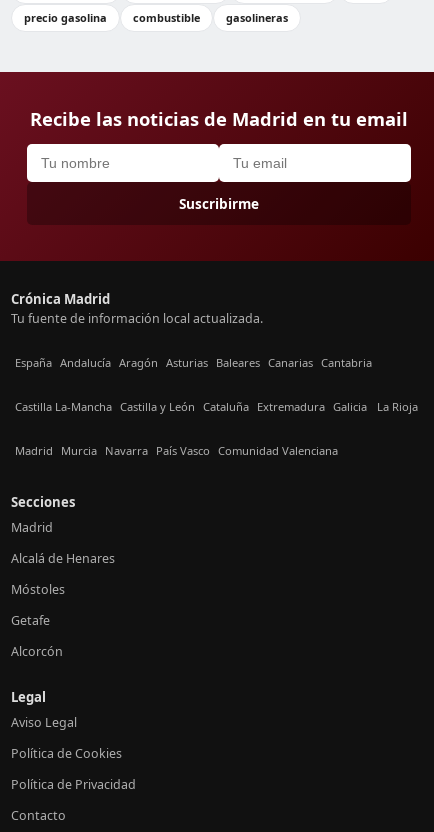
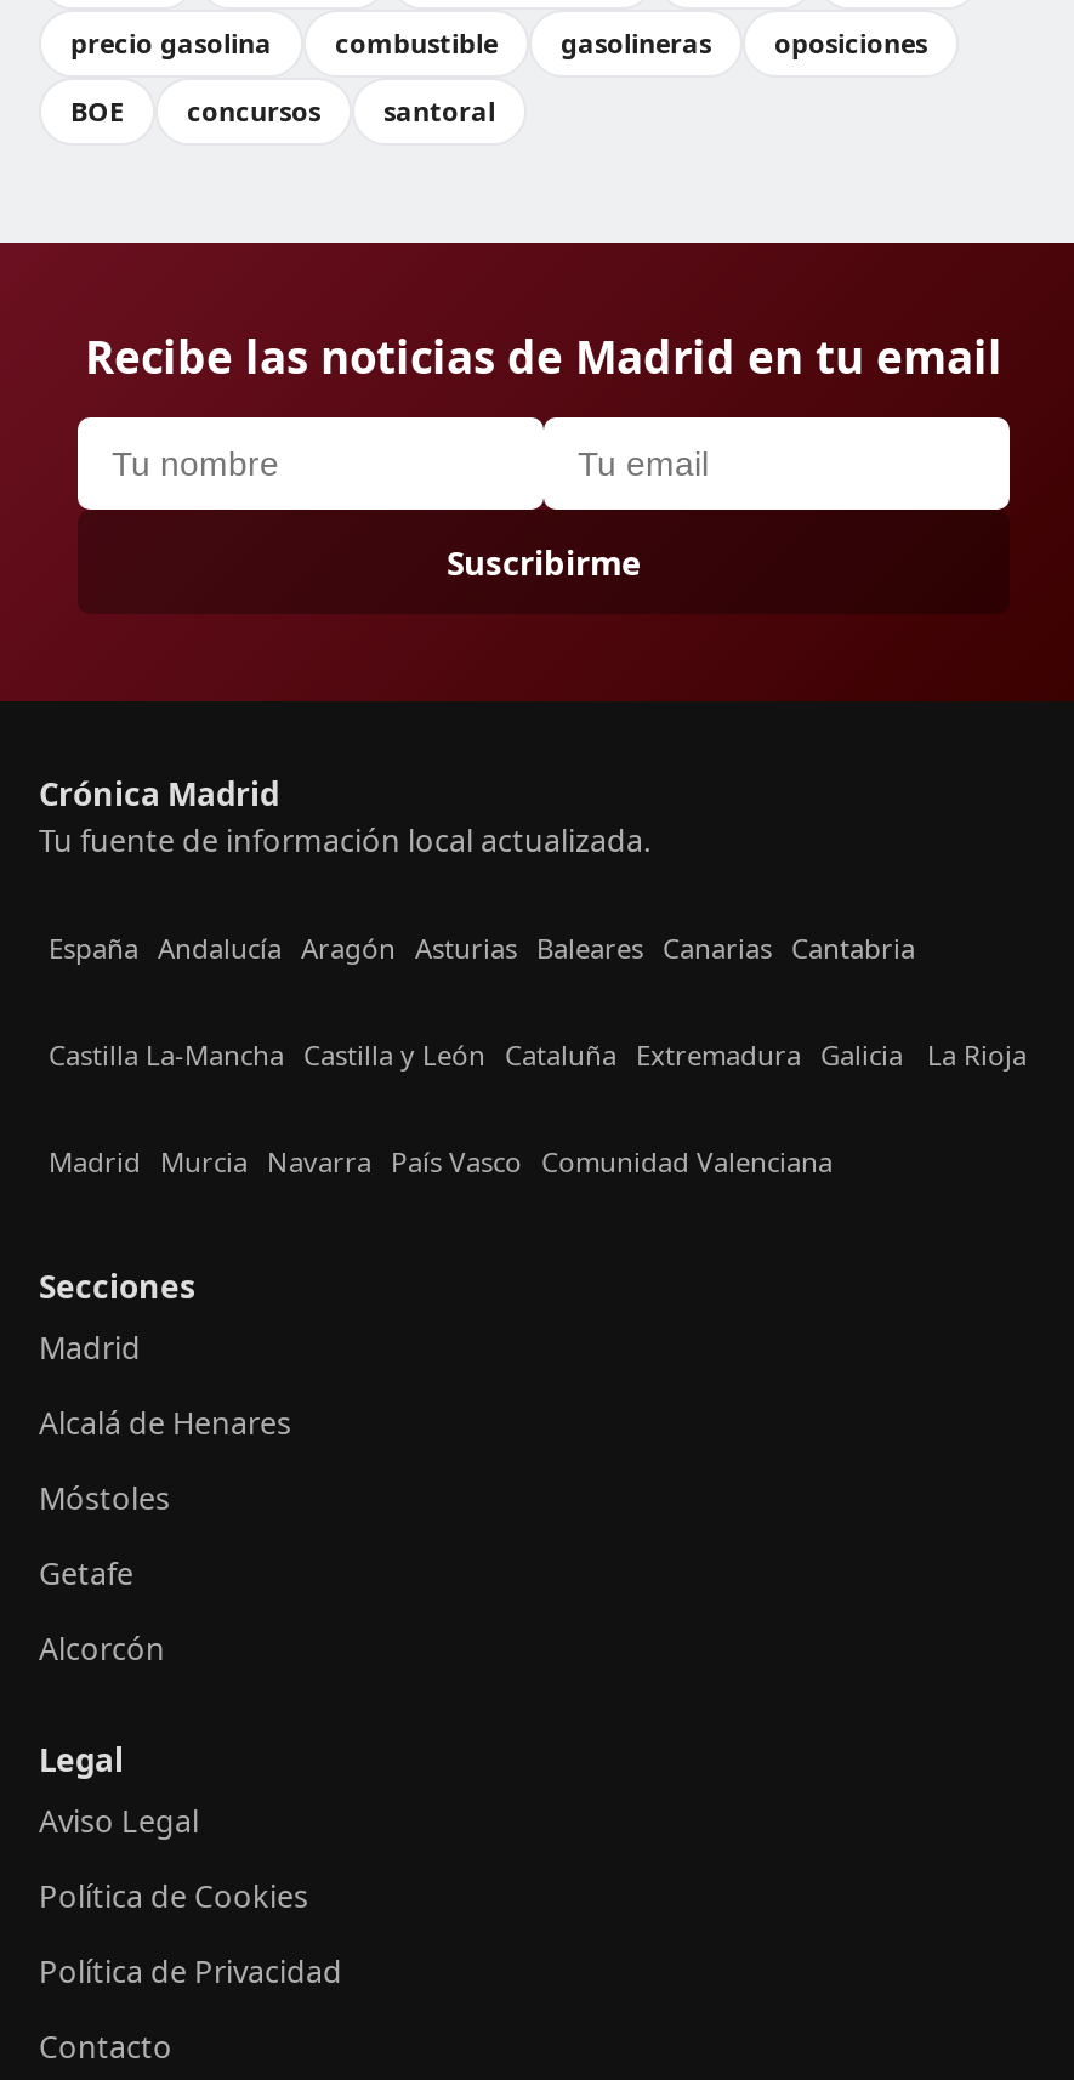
none -> [70,24,927,129] oposiciones | BOE | concursos | santoral

